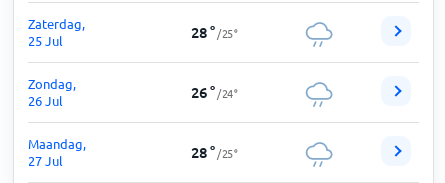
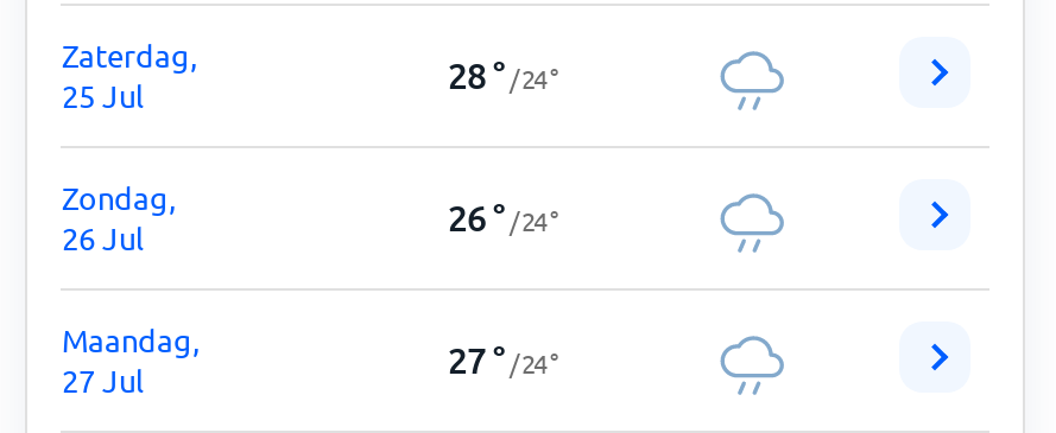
[191,22,237,42] 28 ° /25° -> [448,51,557,98] 28 ° /24°
[191,142,237,162] 28 ° /25° -> [448,336,557,383] 27 ° /24°

